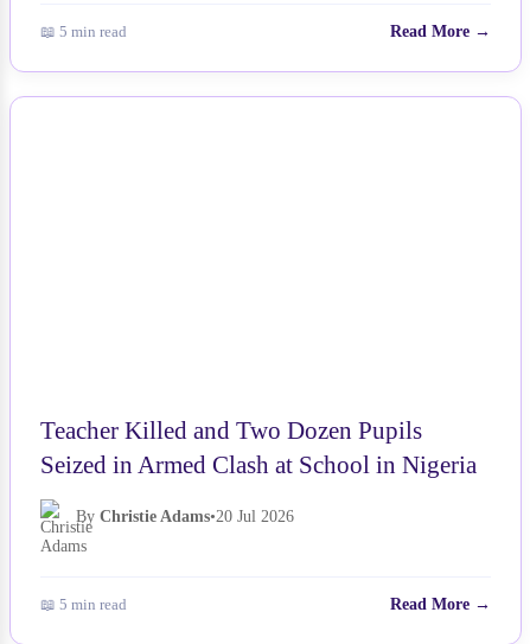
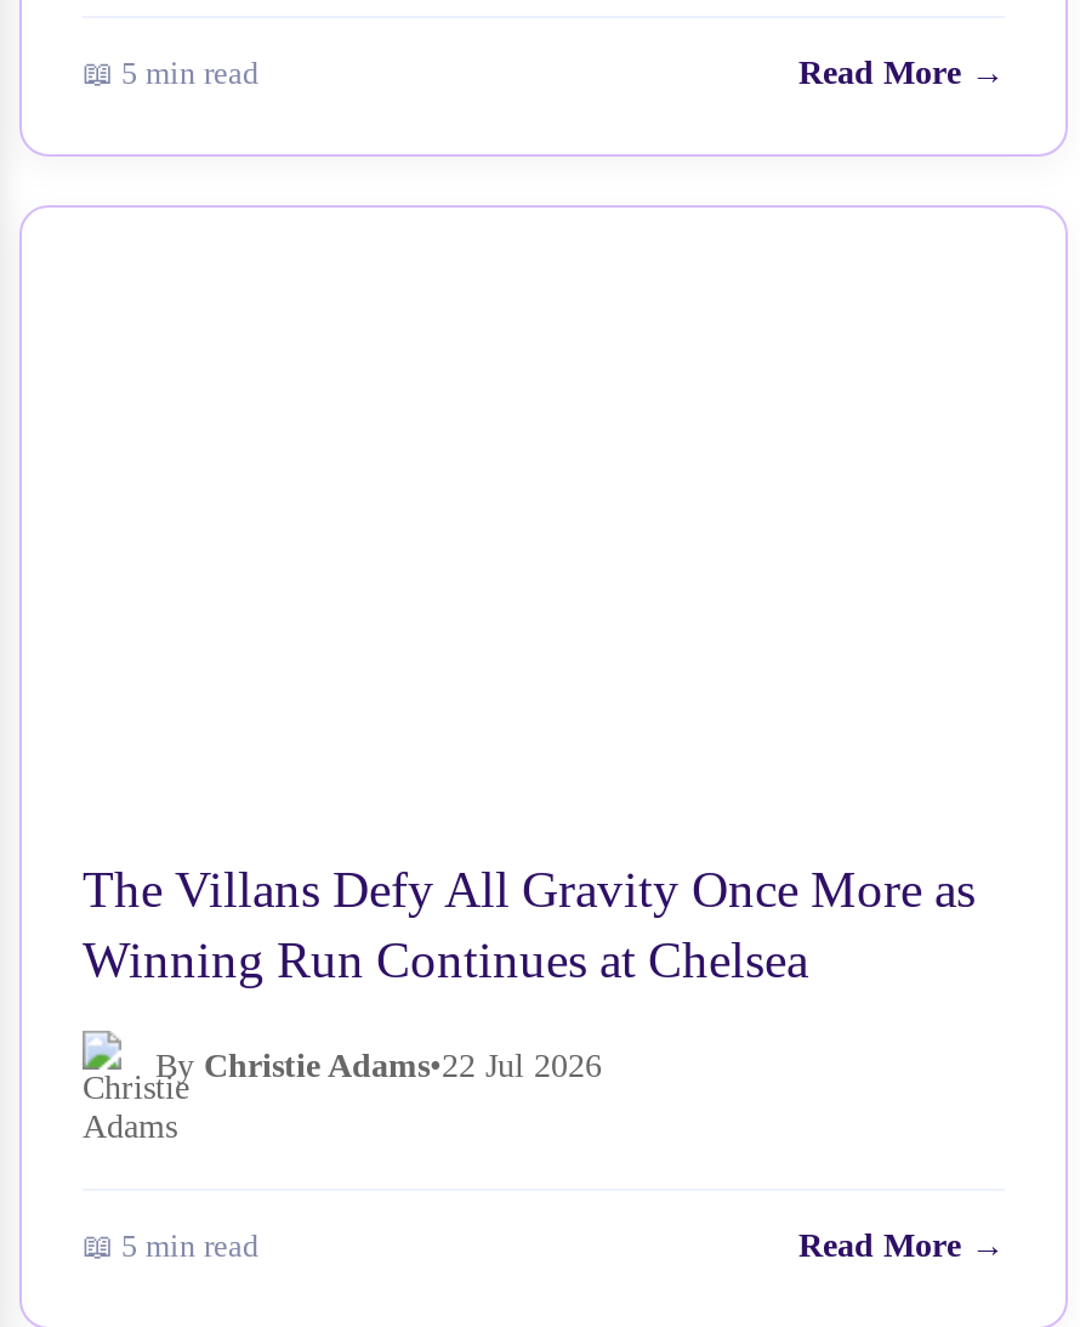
[40,416,477,478] Teacher Killed and Two Dozen Pupils | Seized in Armed Clash at School in Nigeria -> [83,861,976,987] The Villans Defy All Gravity Once More as | Winning Run Continues at Chelsea
[76,508,294,525] By Christie Adams•20 Jul 2026 -> [155,1048,602,1084] By Christie Adams•22 Jul 2026

